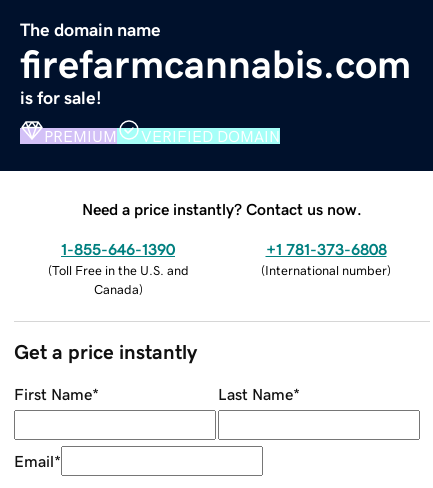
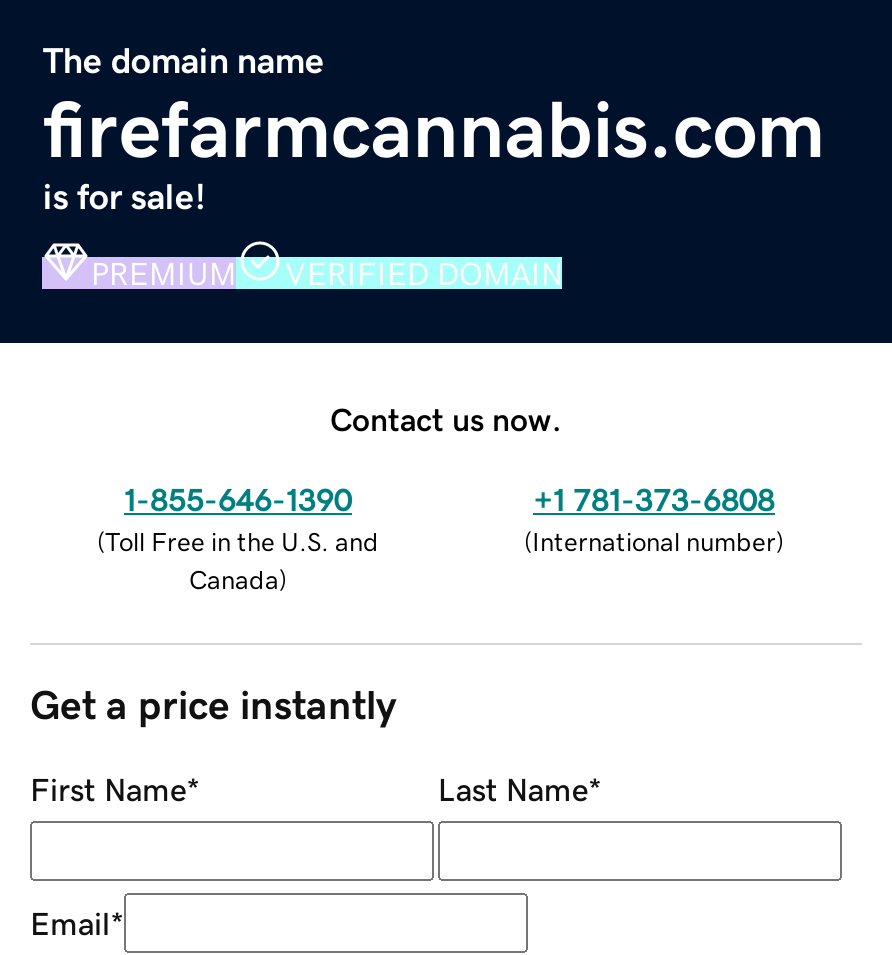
[82,201,362,217] Need a price instantly? Contact us now. -> [330,402,562,434] Contact us now.

